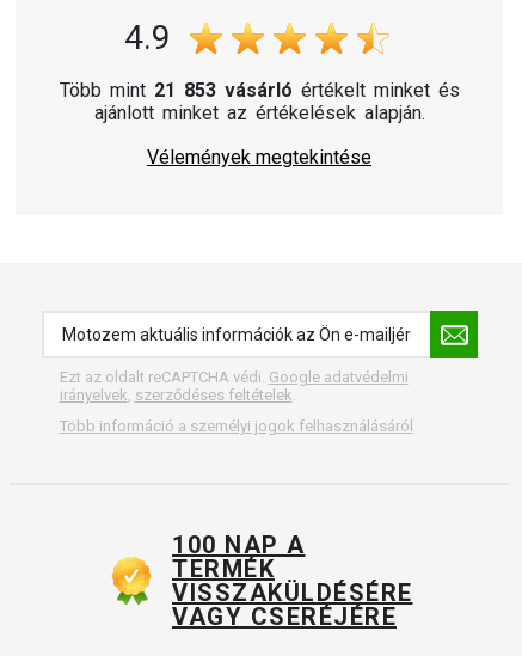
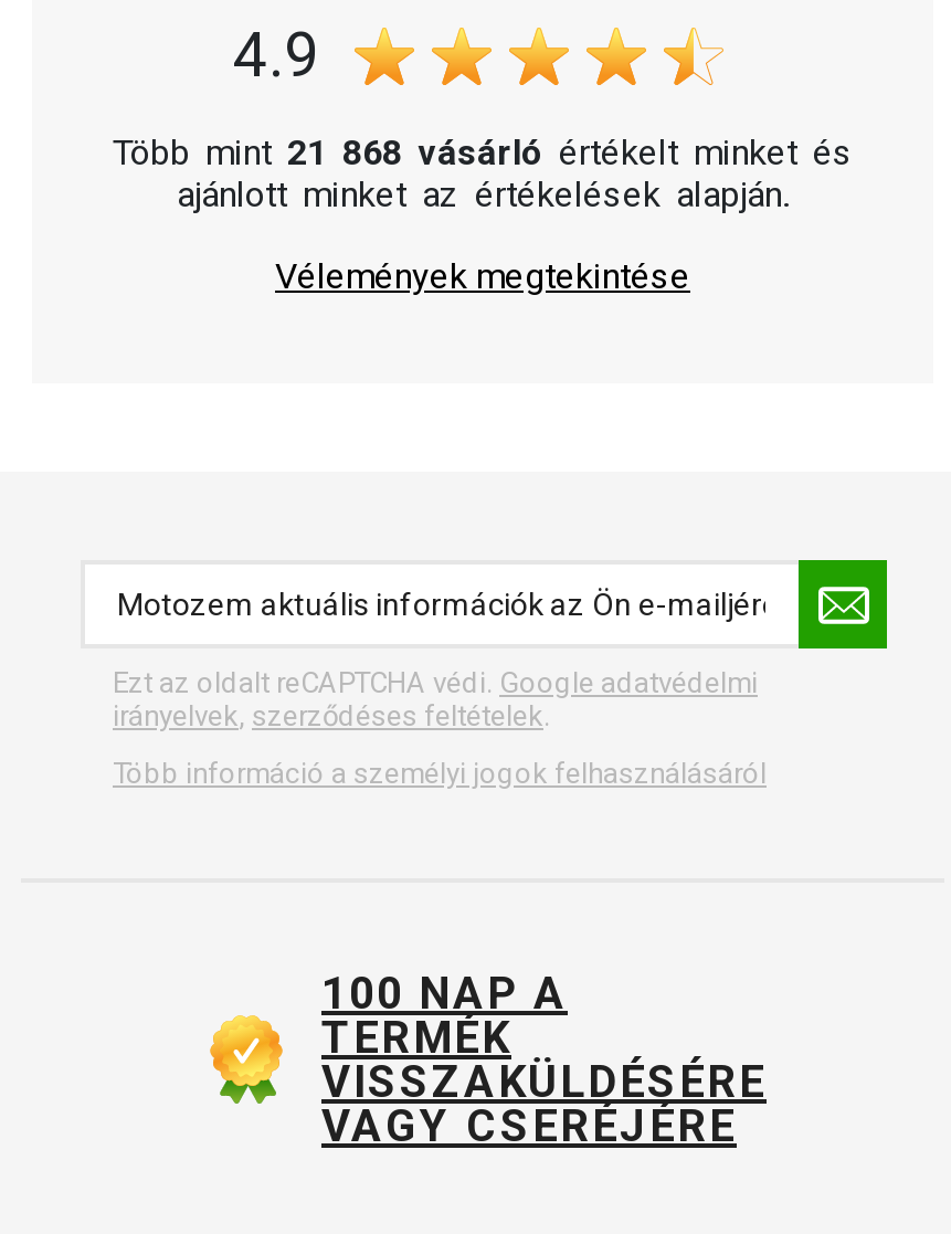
[59,79,459,102] Több mint 21 853 vásárló értékelt minket és -> [113,131,853,173] Több mint 21 868 vásárló értékelt minket és

